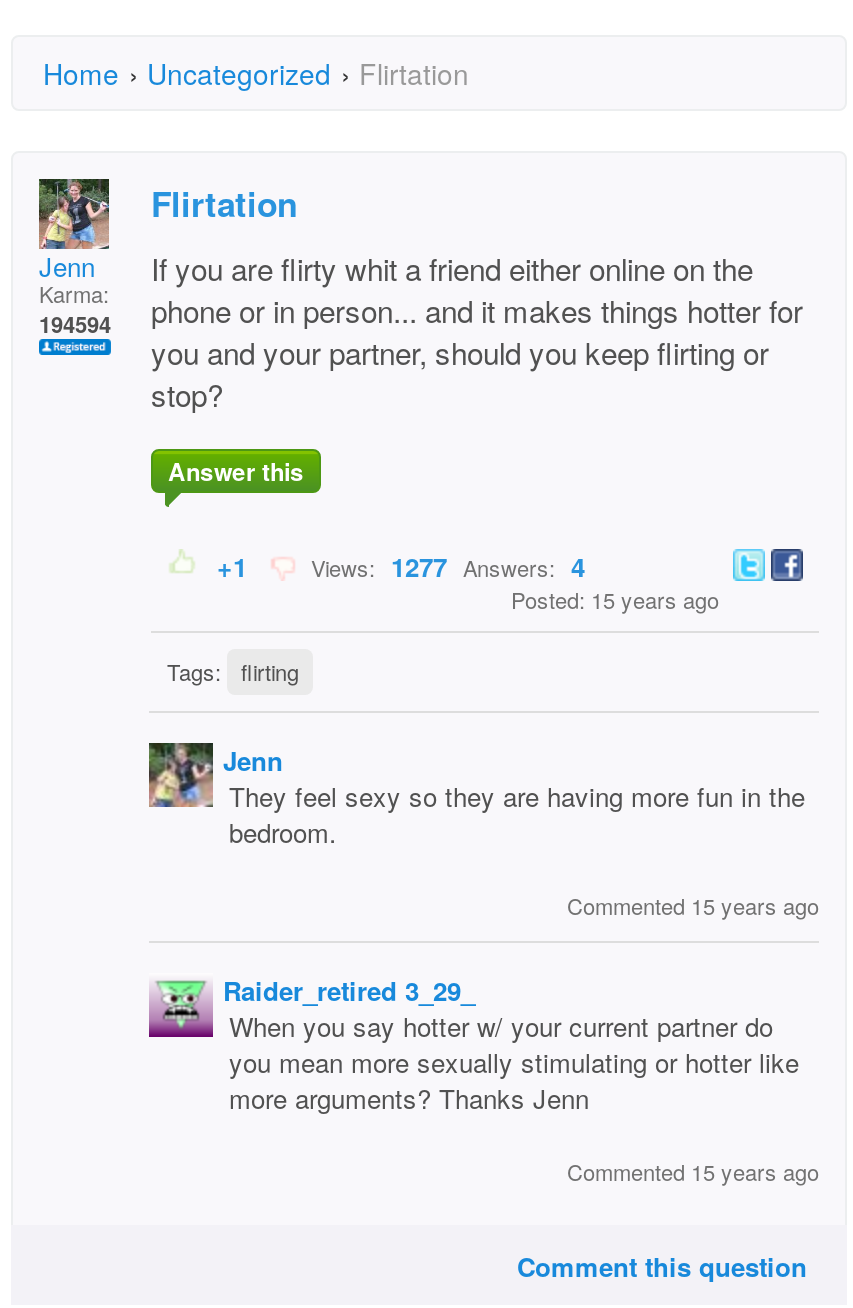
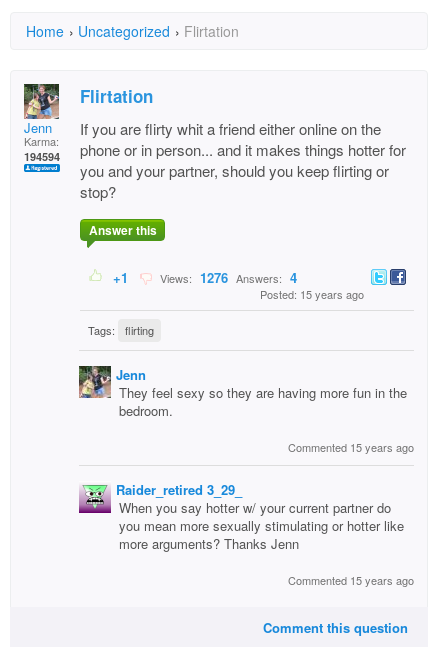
[299,547,585,585] Views: 1277 Answers: 4 -> [154,268,297,287] Views: 1276 Answers: 4

